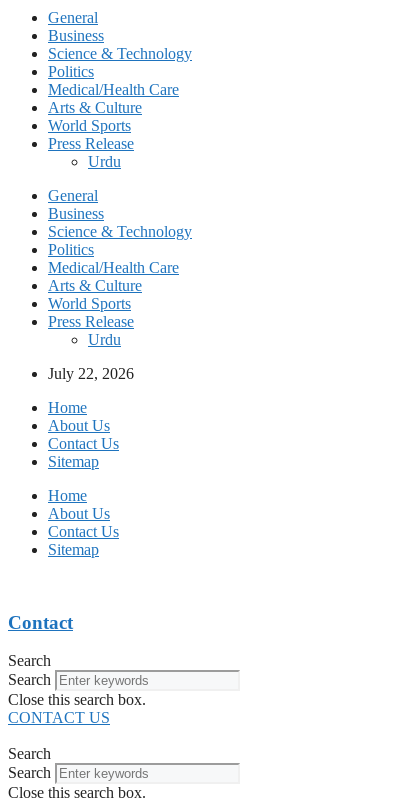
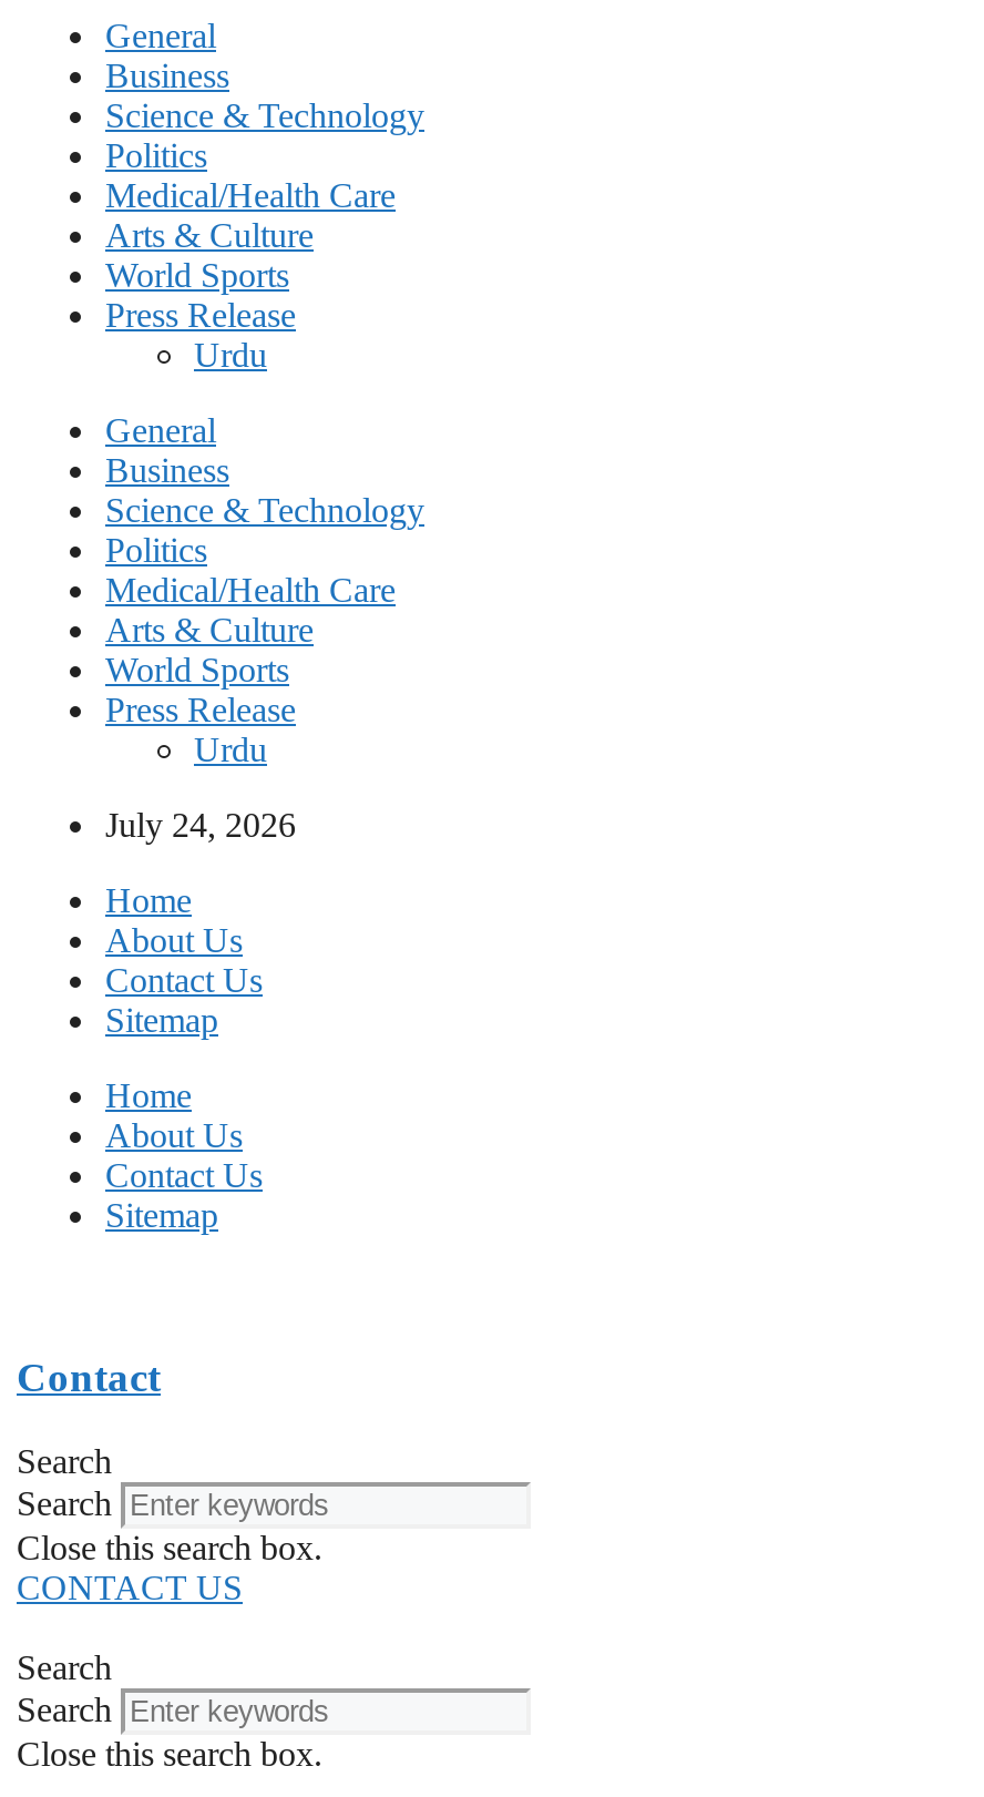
[48,365,134,382] July 22, 2026 -> [105,806,296,844] July 24, 2026

